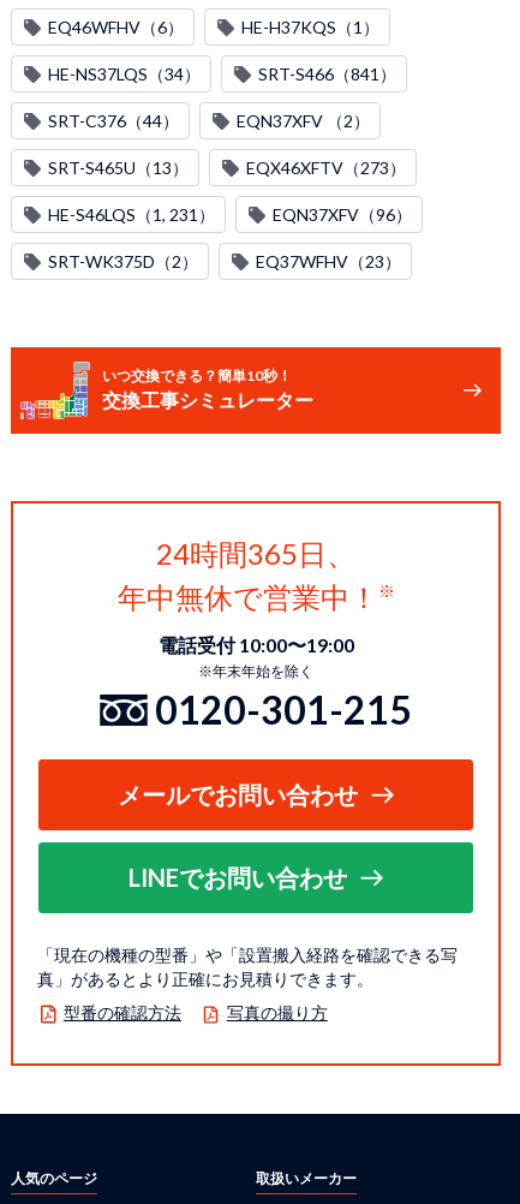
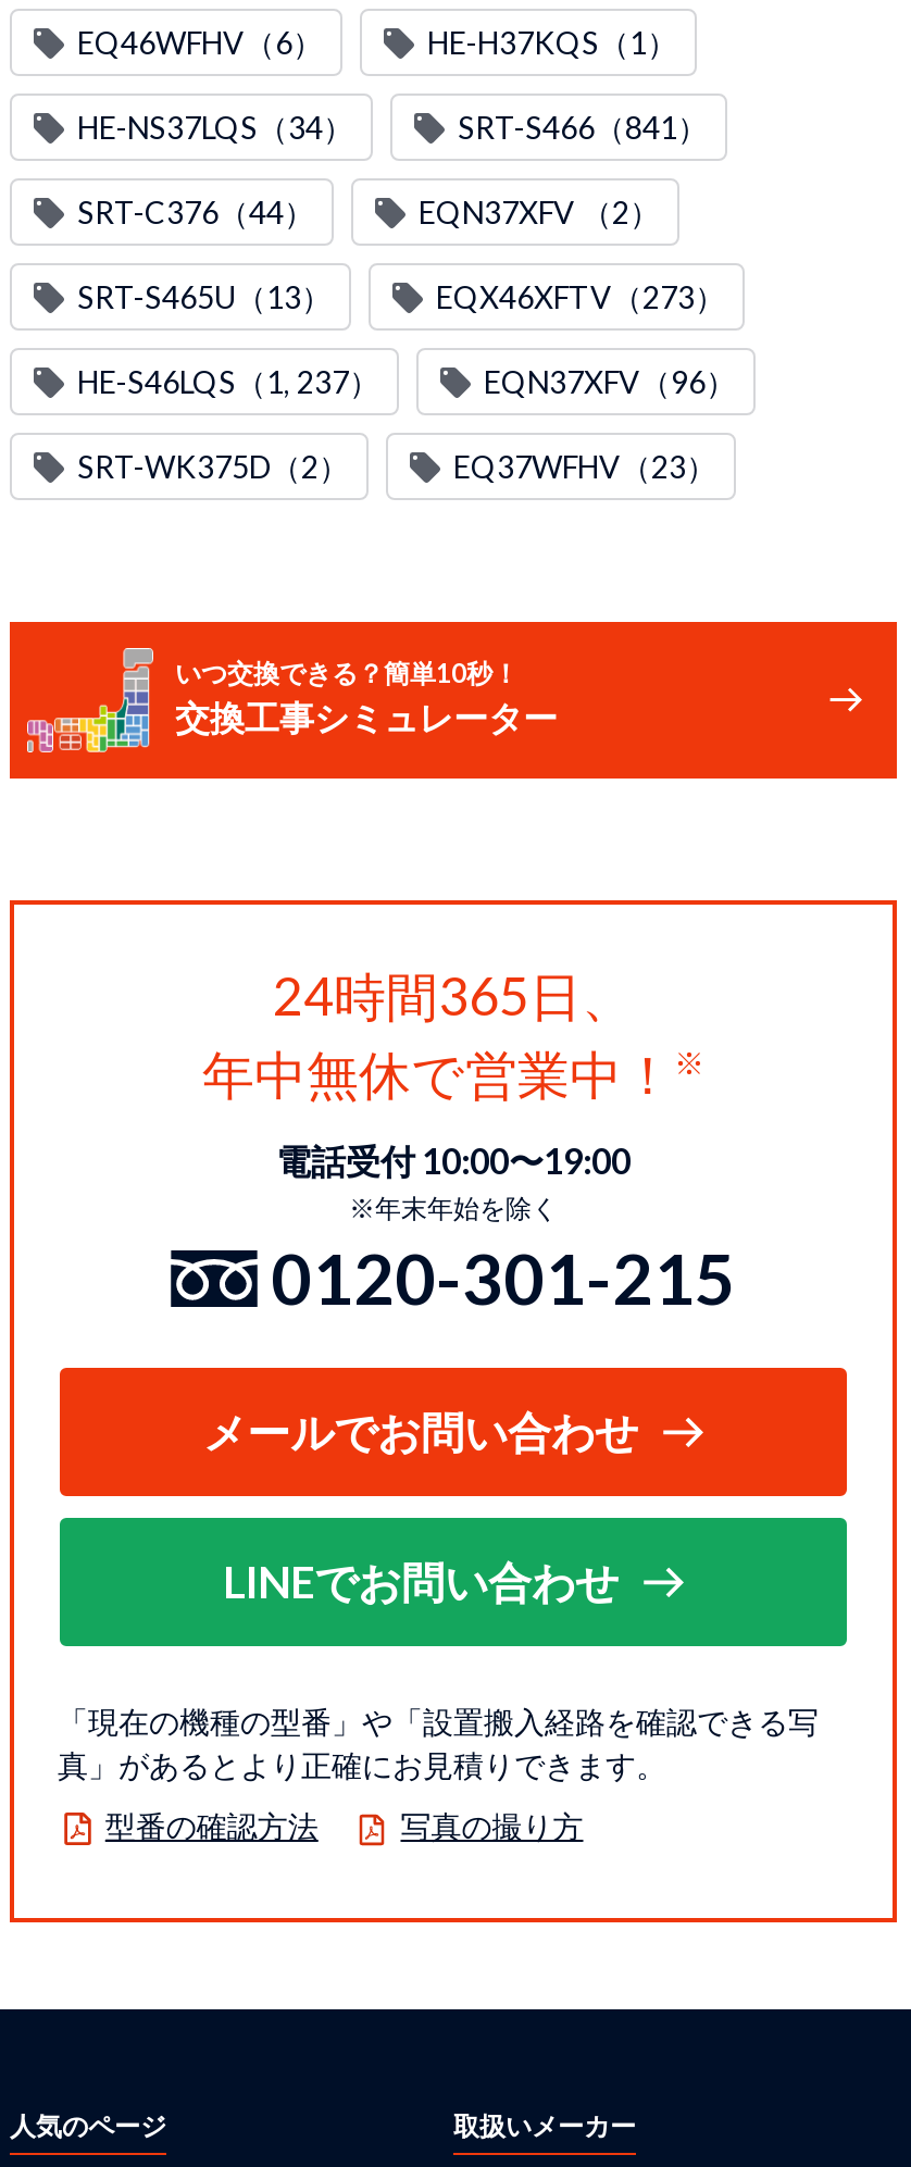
[48,205,215,225] HE-S46LQS（1, 231） -> [77,364,379,401] HE-S46LQS（1, 237）

